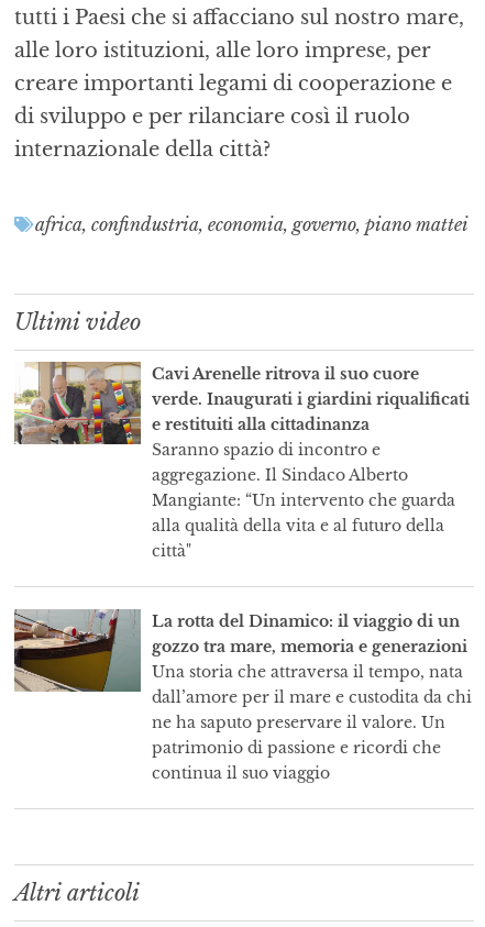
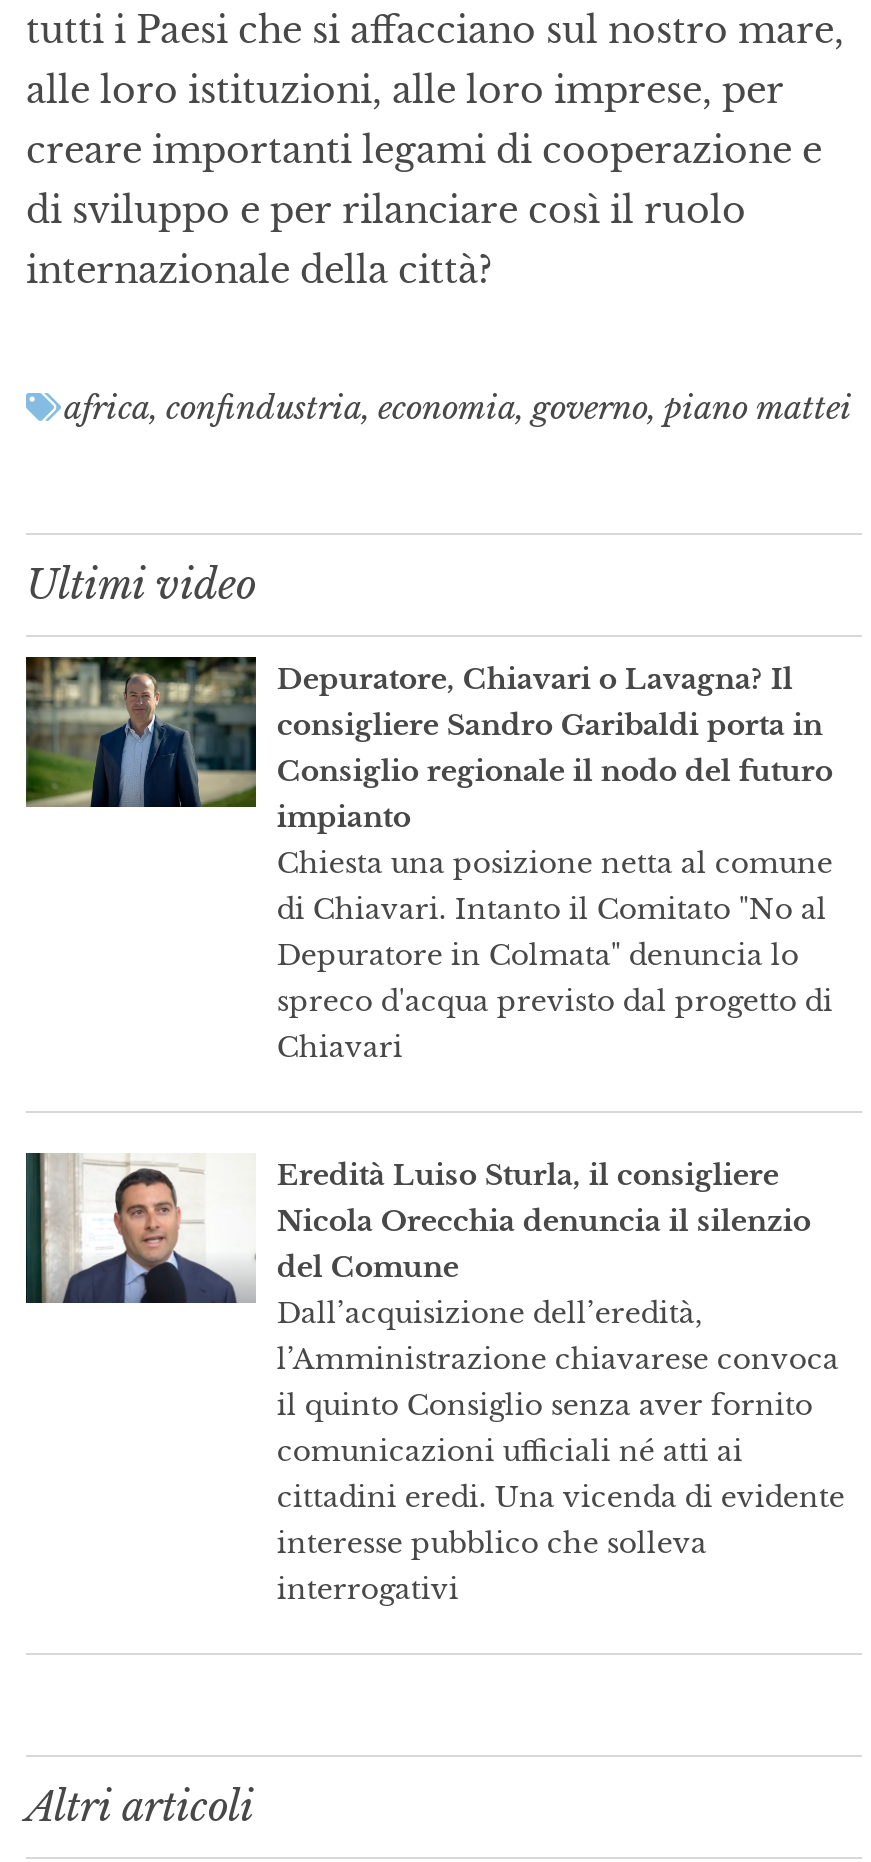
[13,362,470,561] [image] | Cavi Arenelle ritrova il suo cuore | verde. Inaugurati i giardini riqualificati | e restituiti alla cittadinanza | Saranno spazio di incontro e | aggregazione. Il Sindaco Alberto | Mangiante: “Un intervento che guarda | alla qualità della vita e al futuro della | città" -> [24,654,833,1066] [image] | Depuratore, Chiavari o Lavagna? Il | consigliere Sandro Garibaldi porta in | Consiglio regionale il nodo del futuro | impianto | Chiesta una posizione netta al comune | di Chiavari. Intanto il Comitato "No al | Depuratore in Colmata" denuncia lo | spreco d'acqua previsto dal progetto di | Chiavari
[13,608,472,783] [image] | La rotta del Dinamico: il viaggio di un | gozzo tra mare, memoria e generazioni | Una storia che attraversa il tempo, nata | dall’amore per il mare e custodita da chi | ne ha saputo preservare il valore. Un | patrimonio di passione e ricordi che | continua il suo viaggio -> [24,1150,845,1608] [image] | Eredità Luiso Sturla, il consigliere | Nicola Orecchia denuncia il silenzio | del Comune | Dall’acquisizione dell’eredità, | l’Amministrazione chiavarese convoca | il quinto Consiglio senza aver fornito | comunicazioni ufficiali né atti ai | cittadini eredi. Una vicenda di evidente | interesse pubblico che solleva | interrogativi

